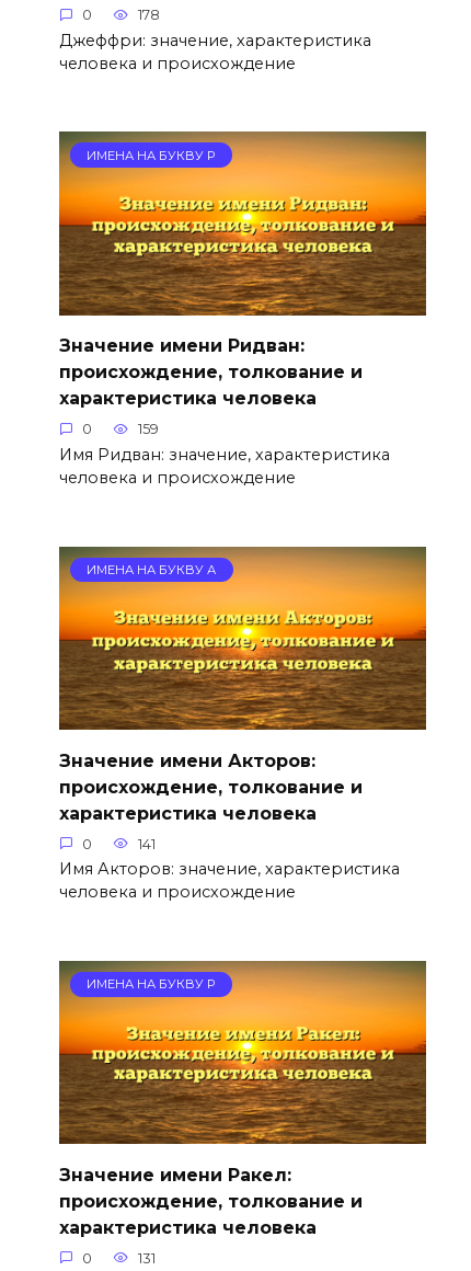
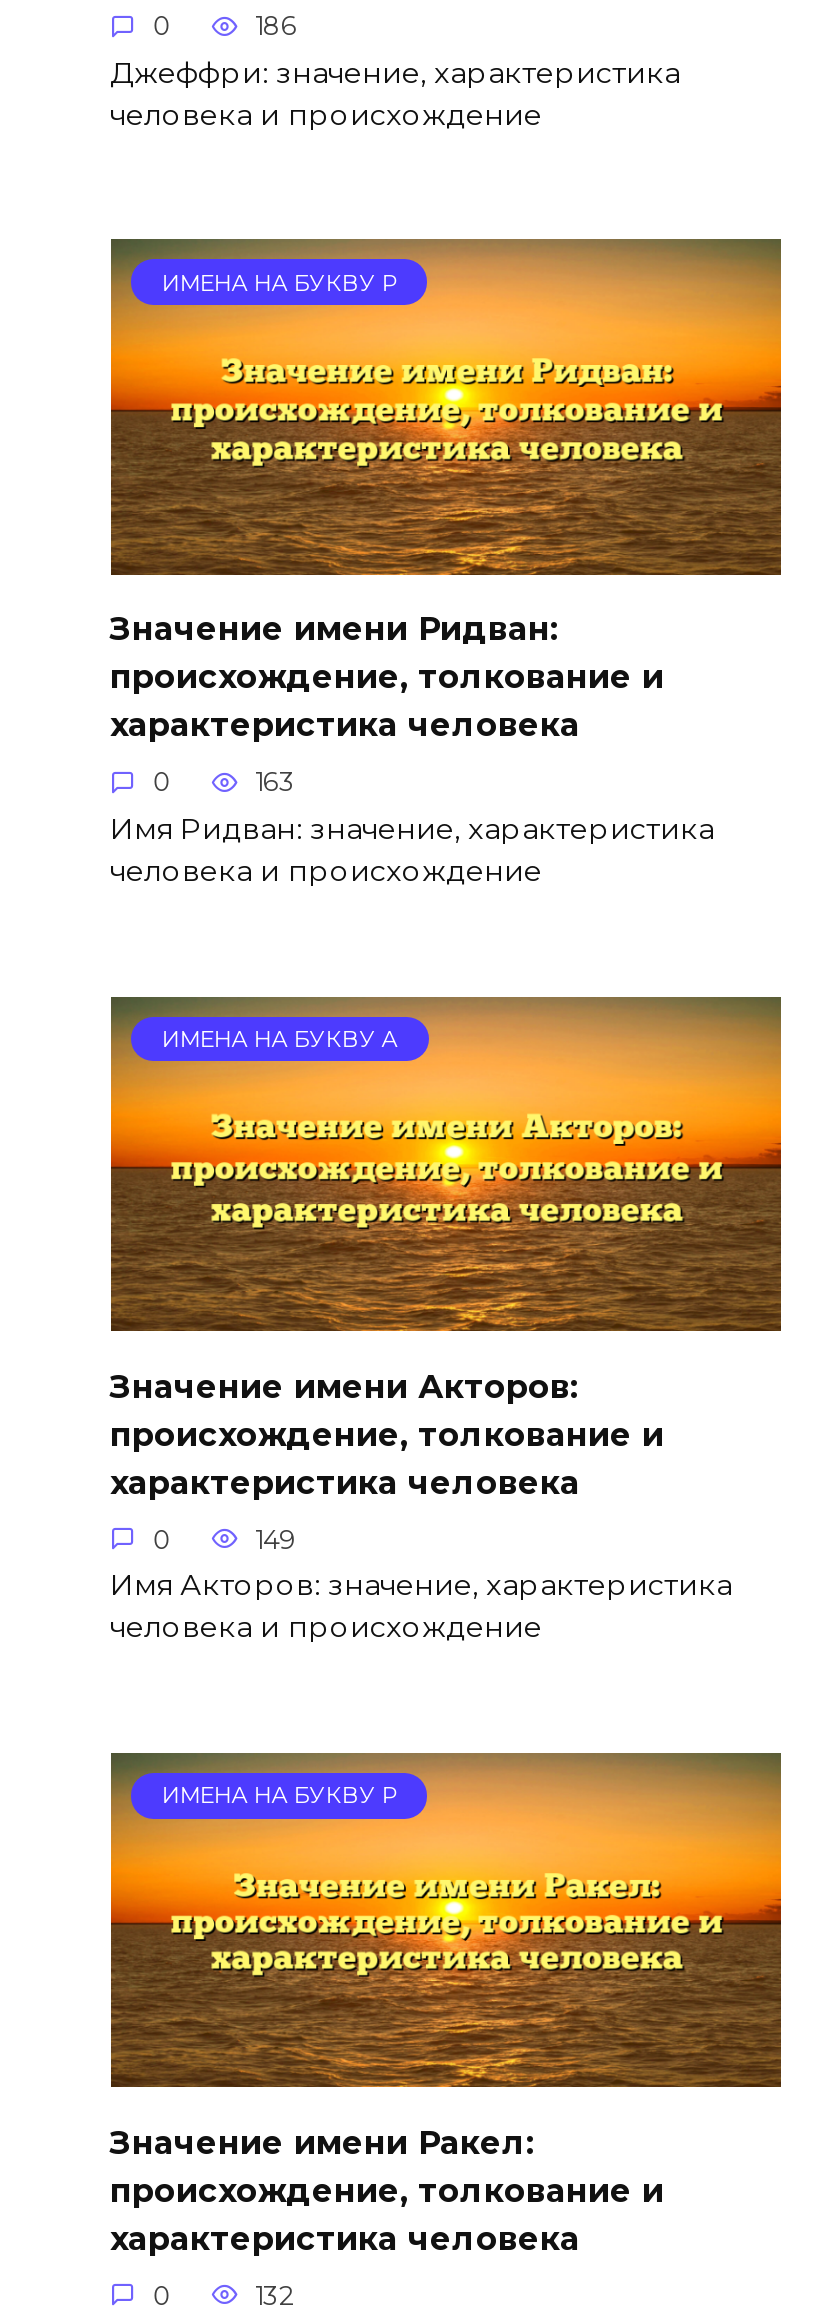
[138,7,160,23] 178 -> [255,11,297,41] 186
[138,421,159,438] 159 -> [255,768,295,798] 163
[138,836,156,852] 141 -> [255,1524,295,1554] 149
[138,1250,156,1266] 131 -> [255,2281,293,2311] 132

